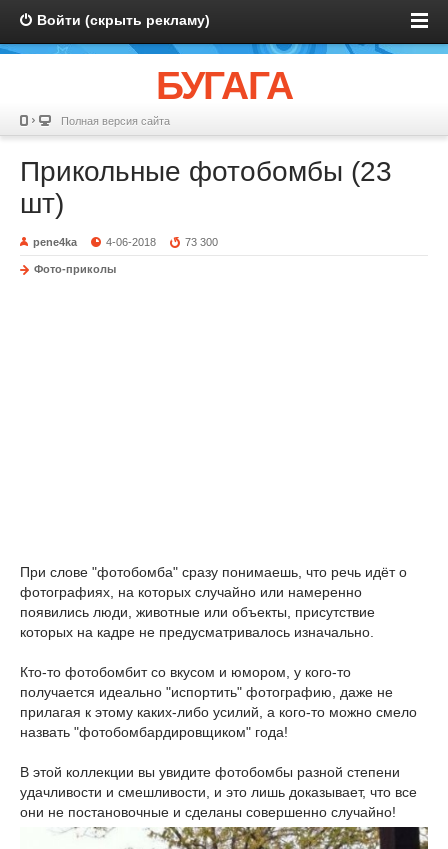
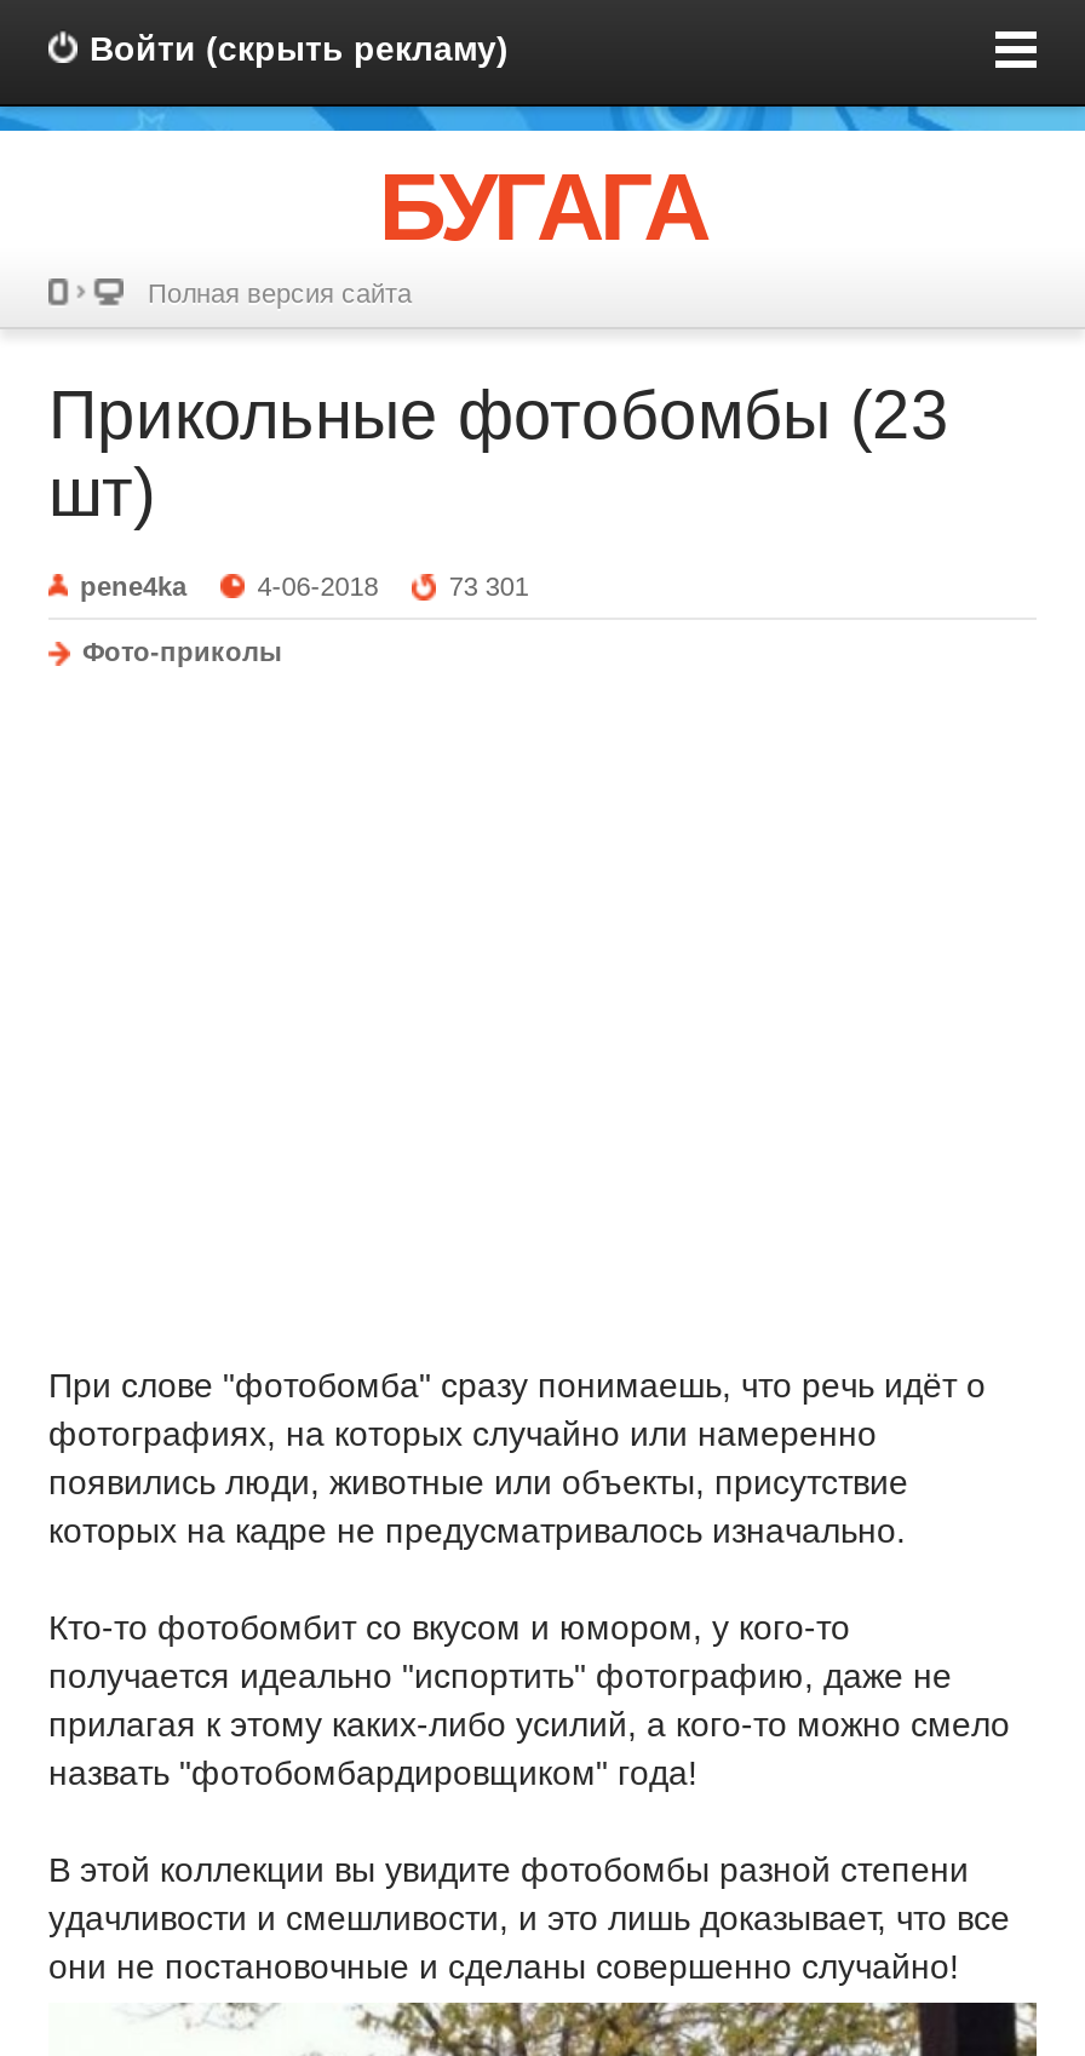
[185,236,218,248] 73 300 -> [449,572,529,601] 73 301

